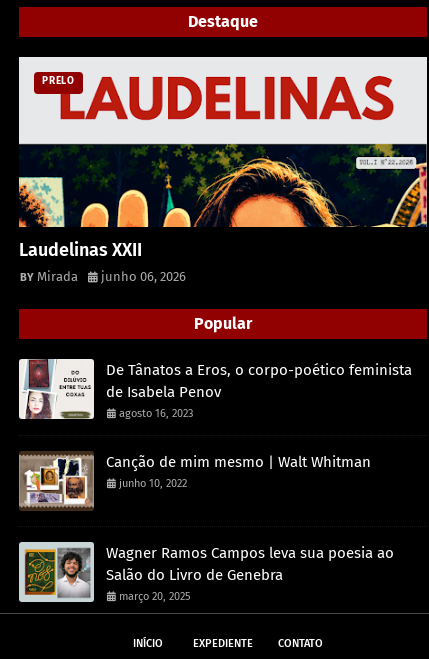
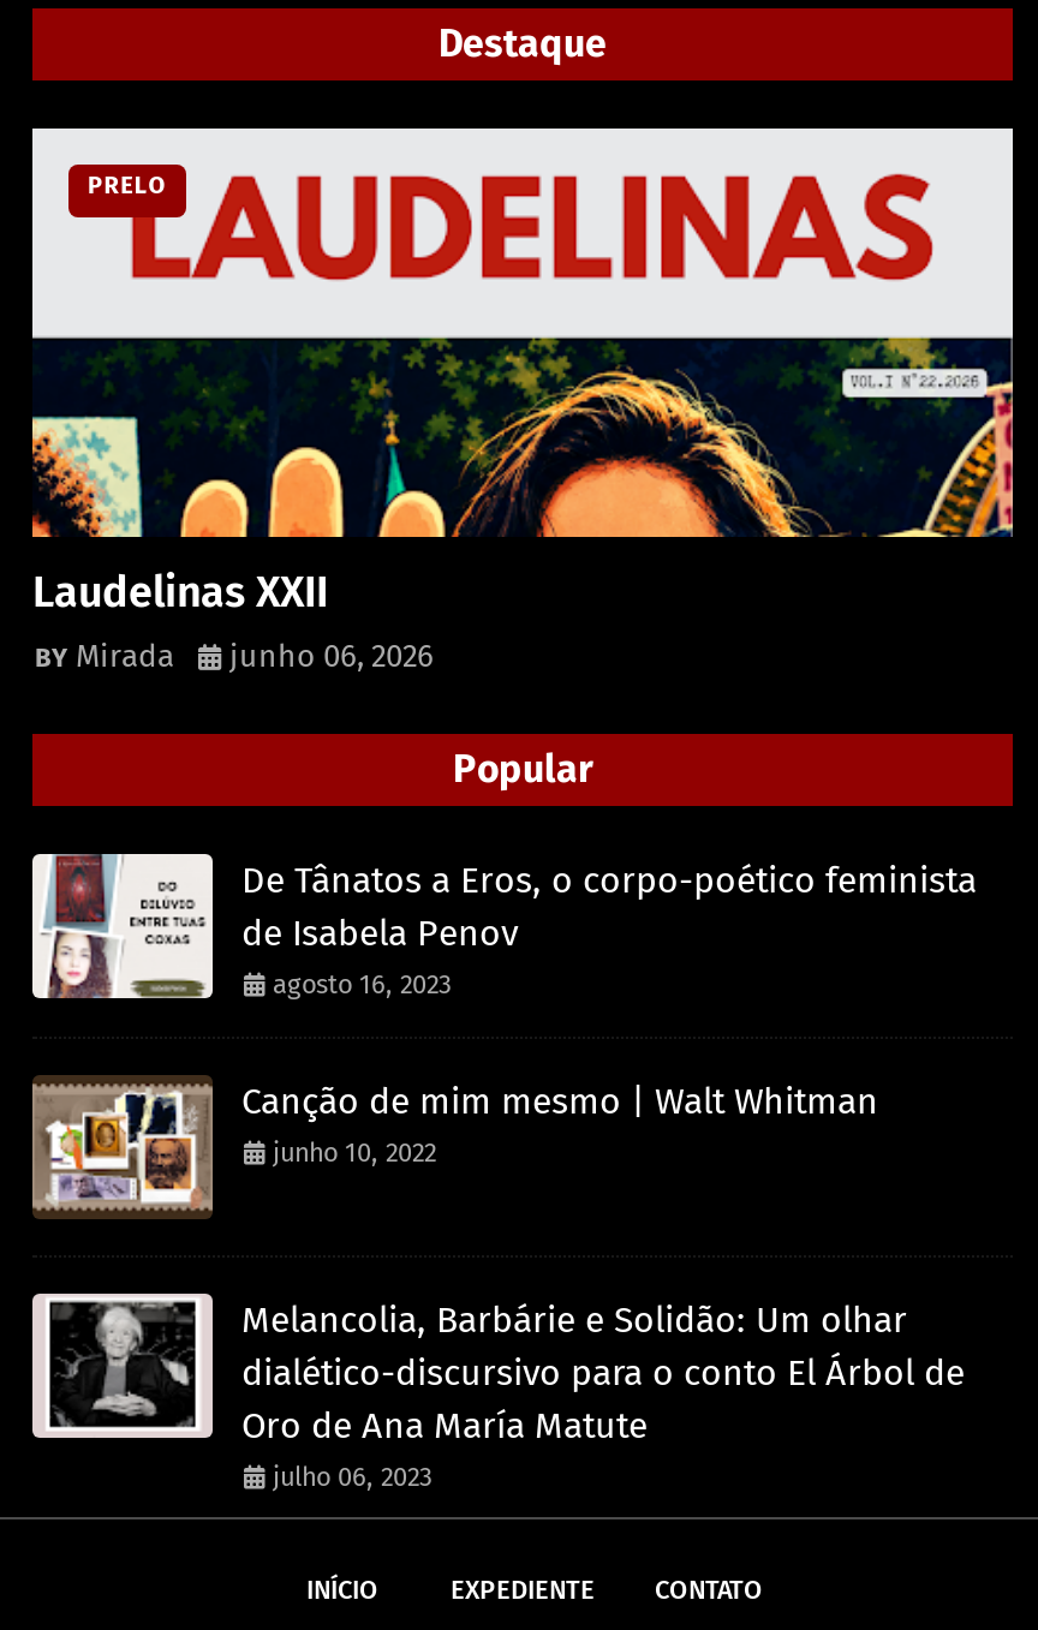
[23,543,394,603] [image] | Wagner Ramos Campos leva sua poesia ao | Salão do Livro de Genebra | março 20, 2025 -> [42,1298,965,1493] [image] | Melancolia, Barbárie e Solidão: Um olhar | dialético-discursivo para o conto El Árbol de | Oro de Ana María Matute | julho 06, 2023

